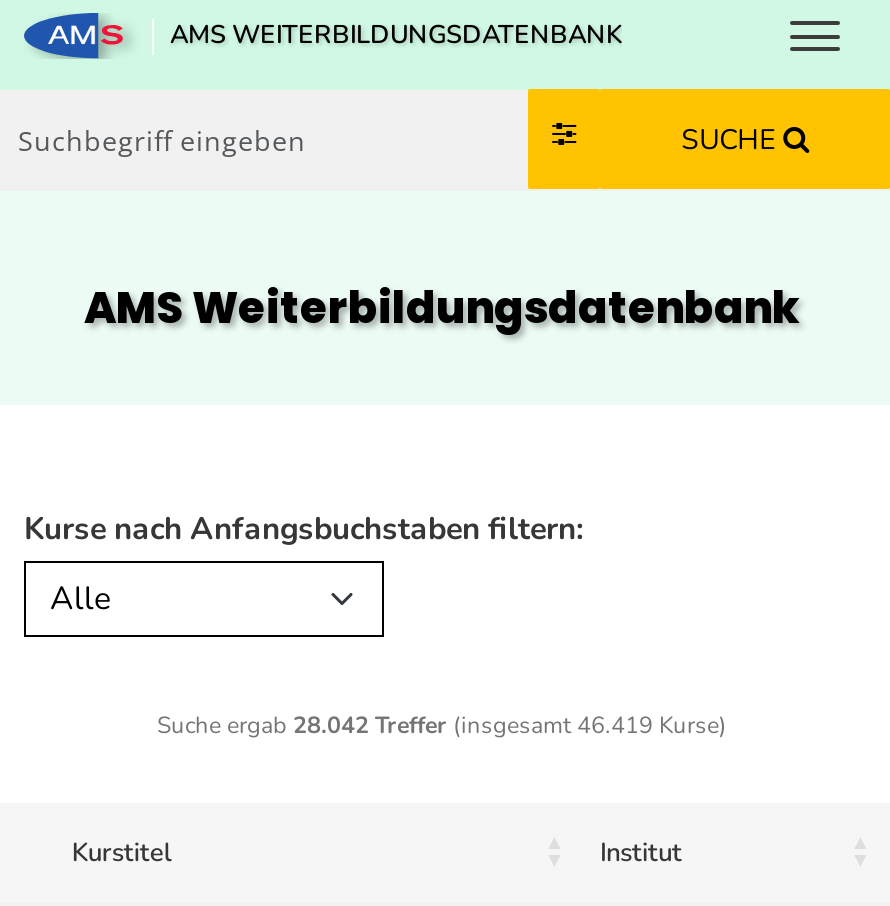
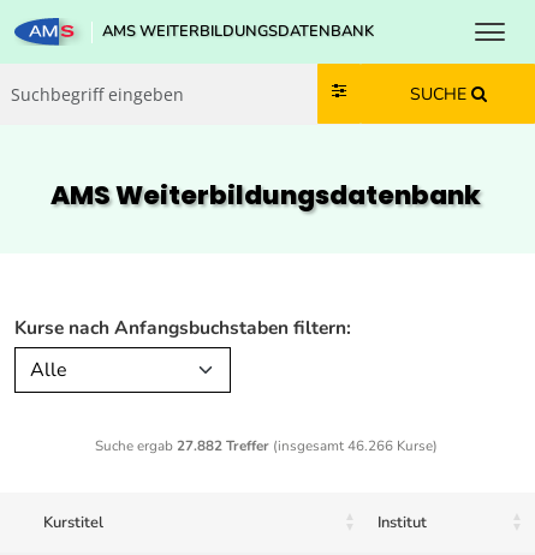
[157,709,727,741] Suche ergab 28.042 Treffer (insgesamt 46.419 Kurse) -> [94,436,437,456] Suche ergab 27.882 Treffer (insgesamt 46.266 Kurse)

